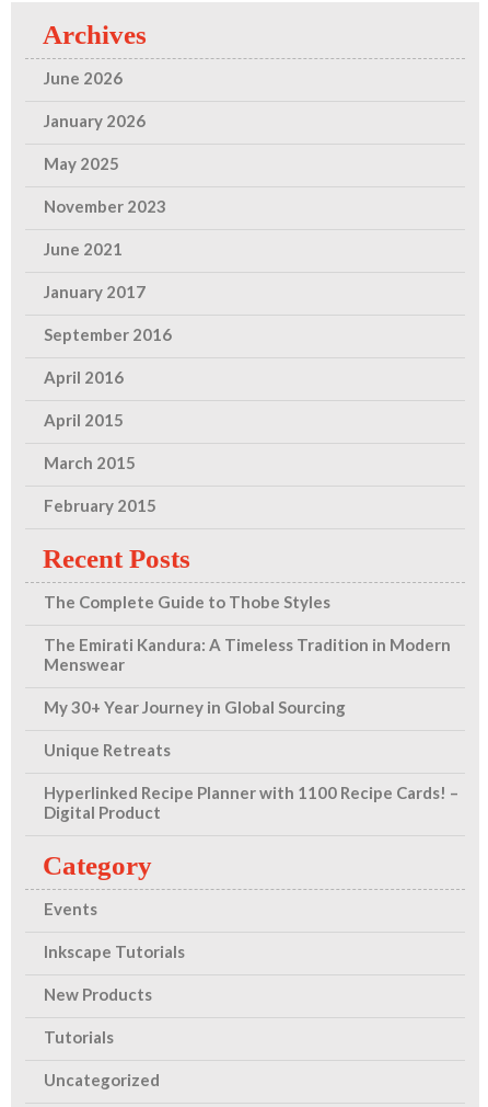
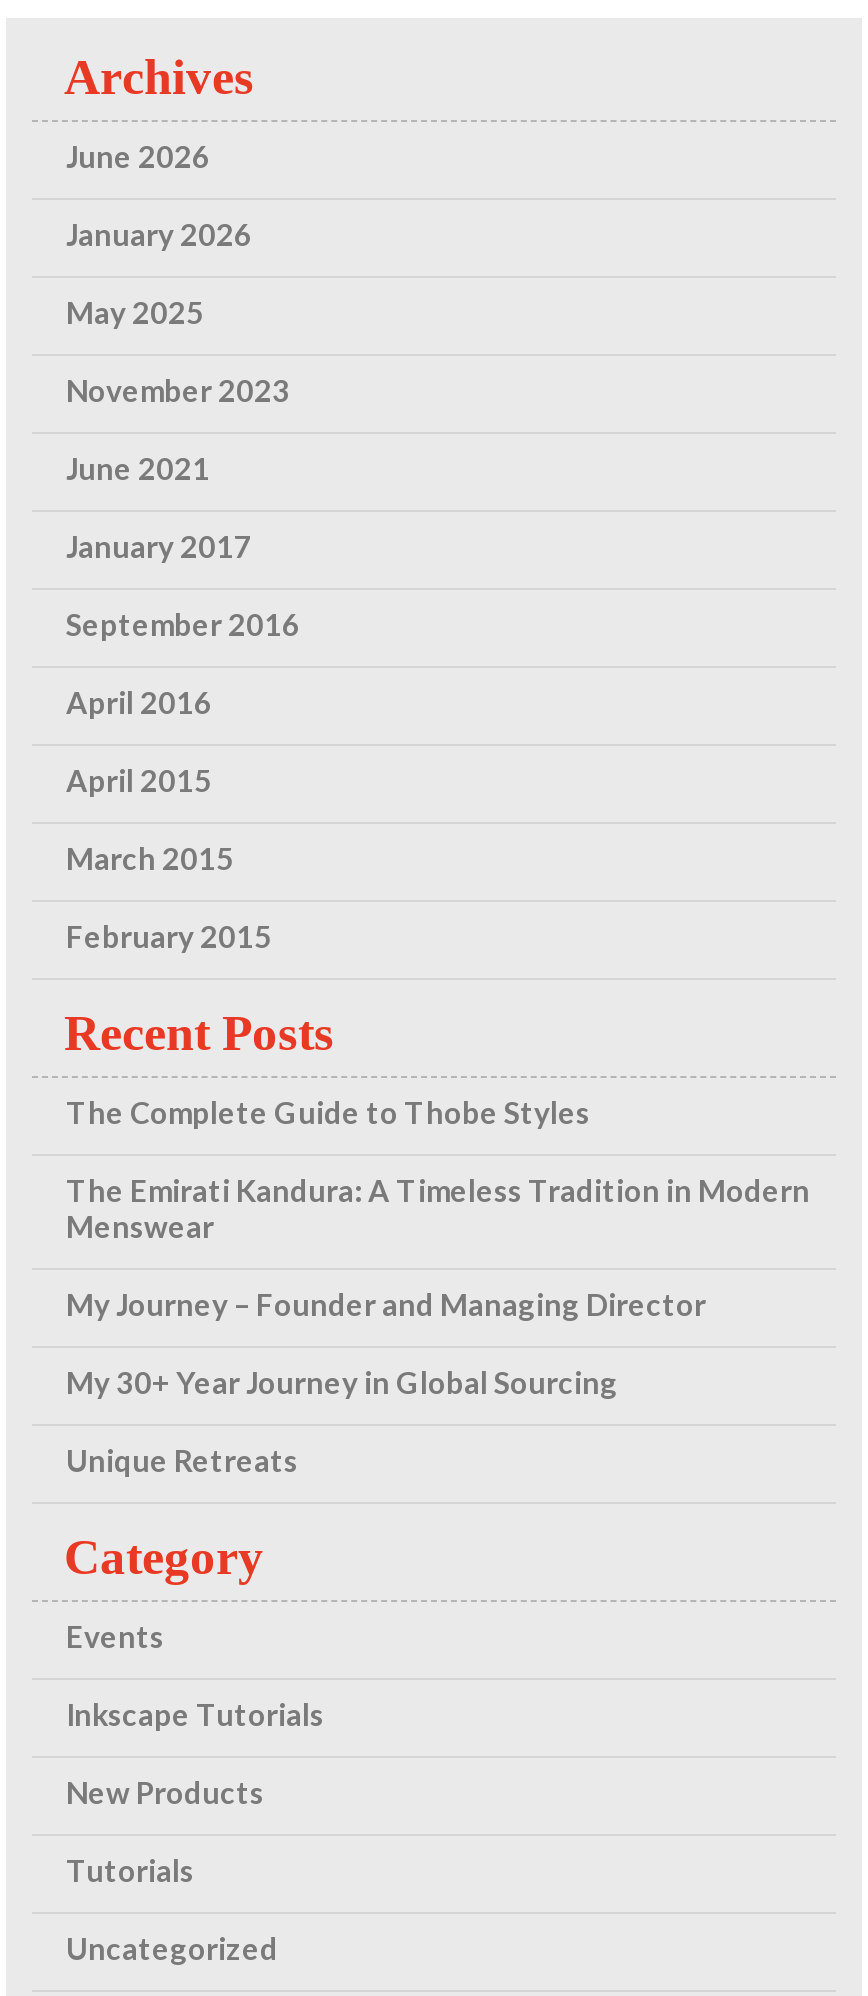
none -> [66,1286,706,1322] My Journey – Founder and Managing Director
moved [44,697,346,760] -> [66,1364,618,1478]: My 30+ Year Journey in Global Sourcing | Unique Retreats
[44,783,458,822] Hyperlinked Recipe Planner with 1100 Recipe Cards! – | Digital Product -> none

